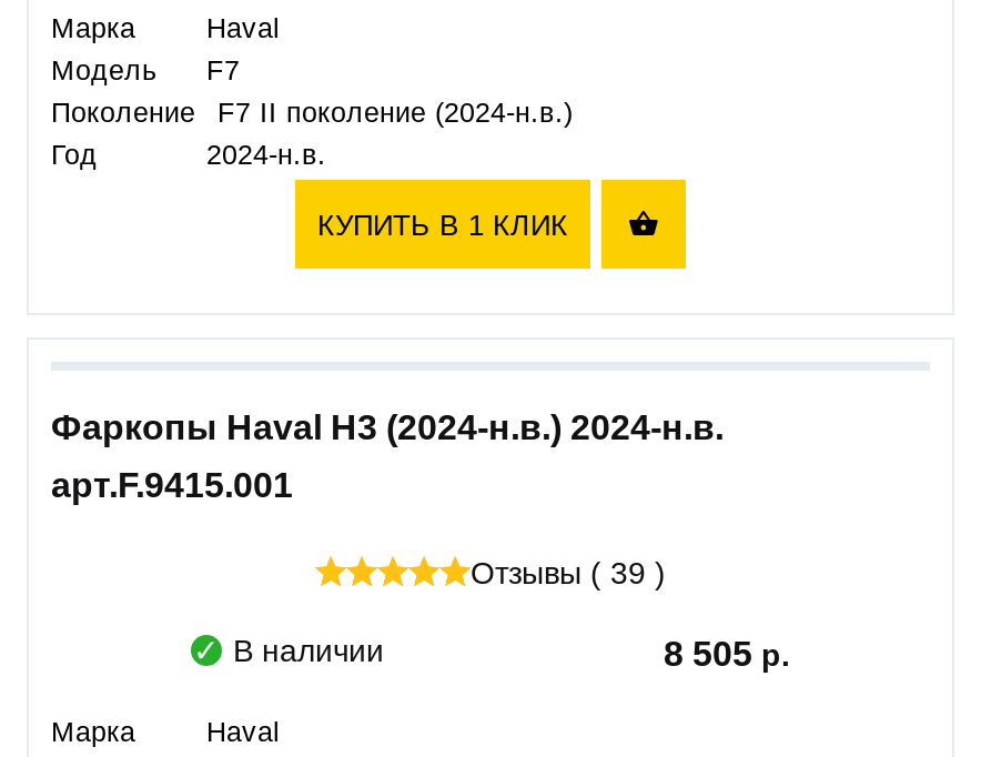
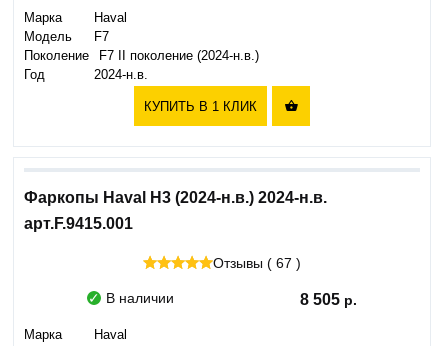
[471,555,666,591] Отзывы ( 39 ) -> [213,255,301,271] Отзывы ( 67 )

